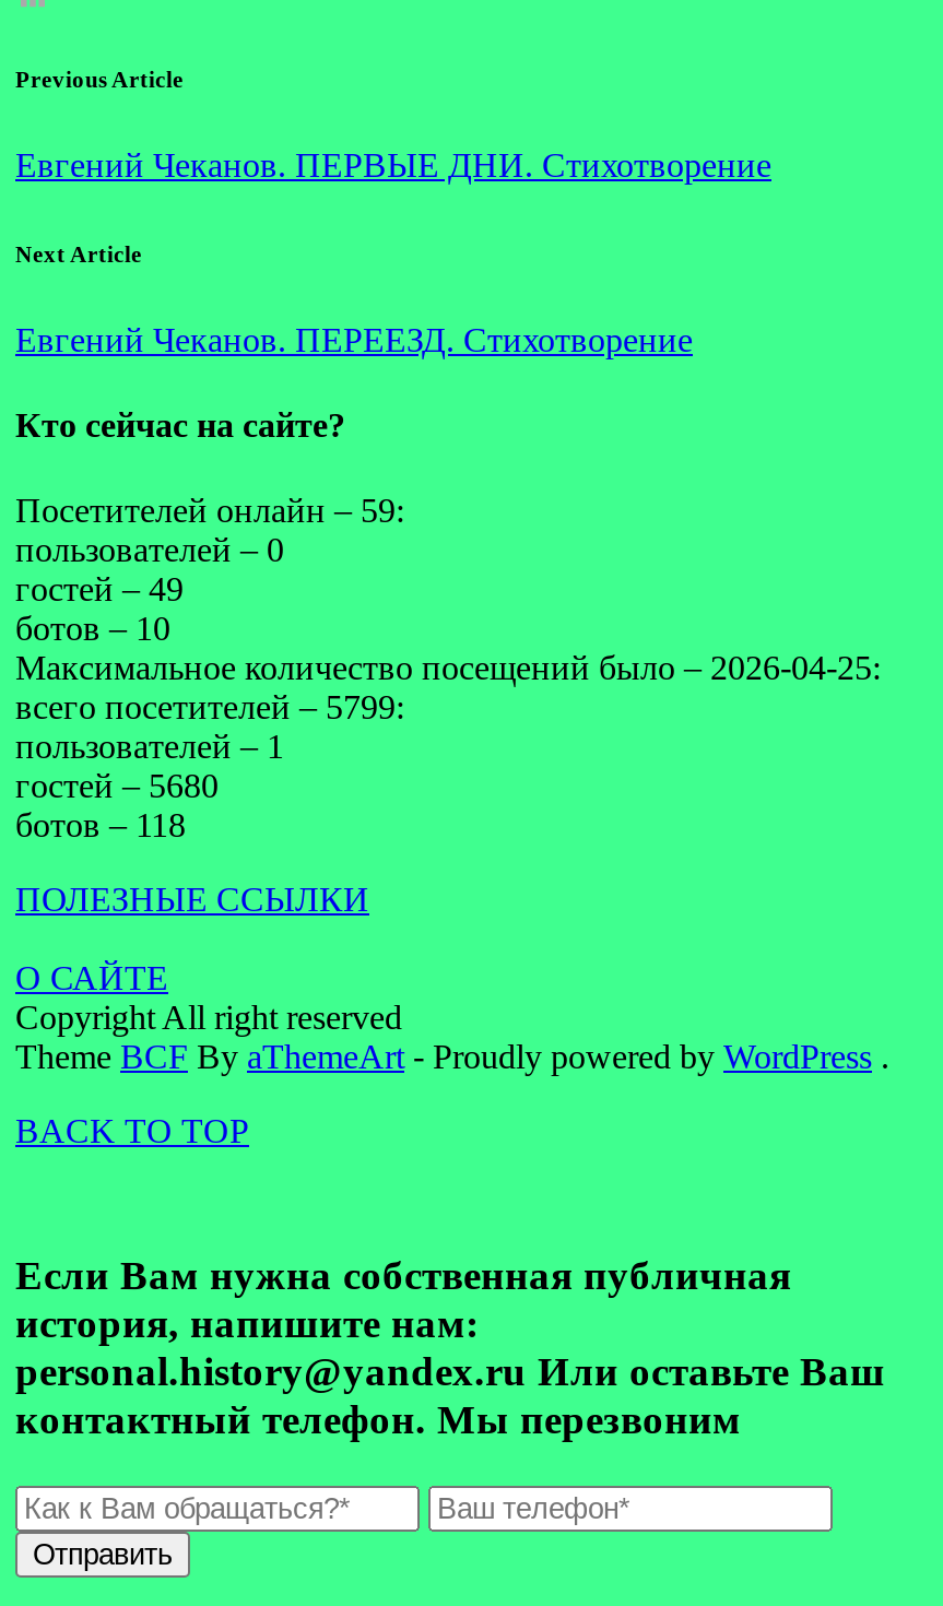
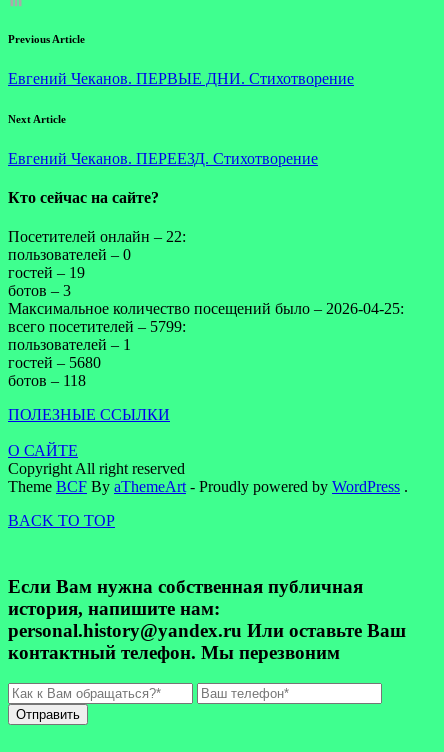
[15,492,404,529] Посетителей онлайн – 59: -> [8,228,186,245] Посетителей онлайн – 22:
[15,571,184,608] гостей – 49 -> [8,264,85,281] гостей – 19
[15,610,170,647] ботов – 10 -> [8,282,71,299] ботов – 3

